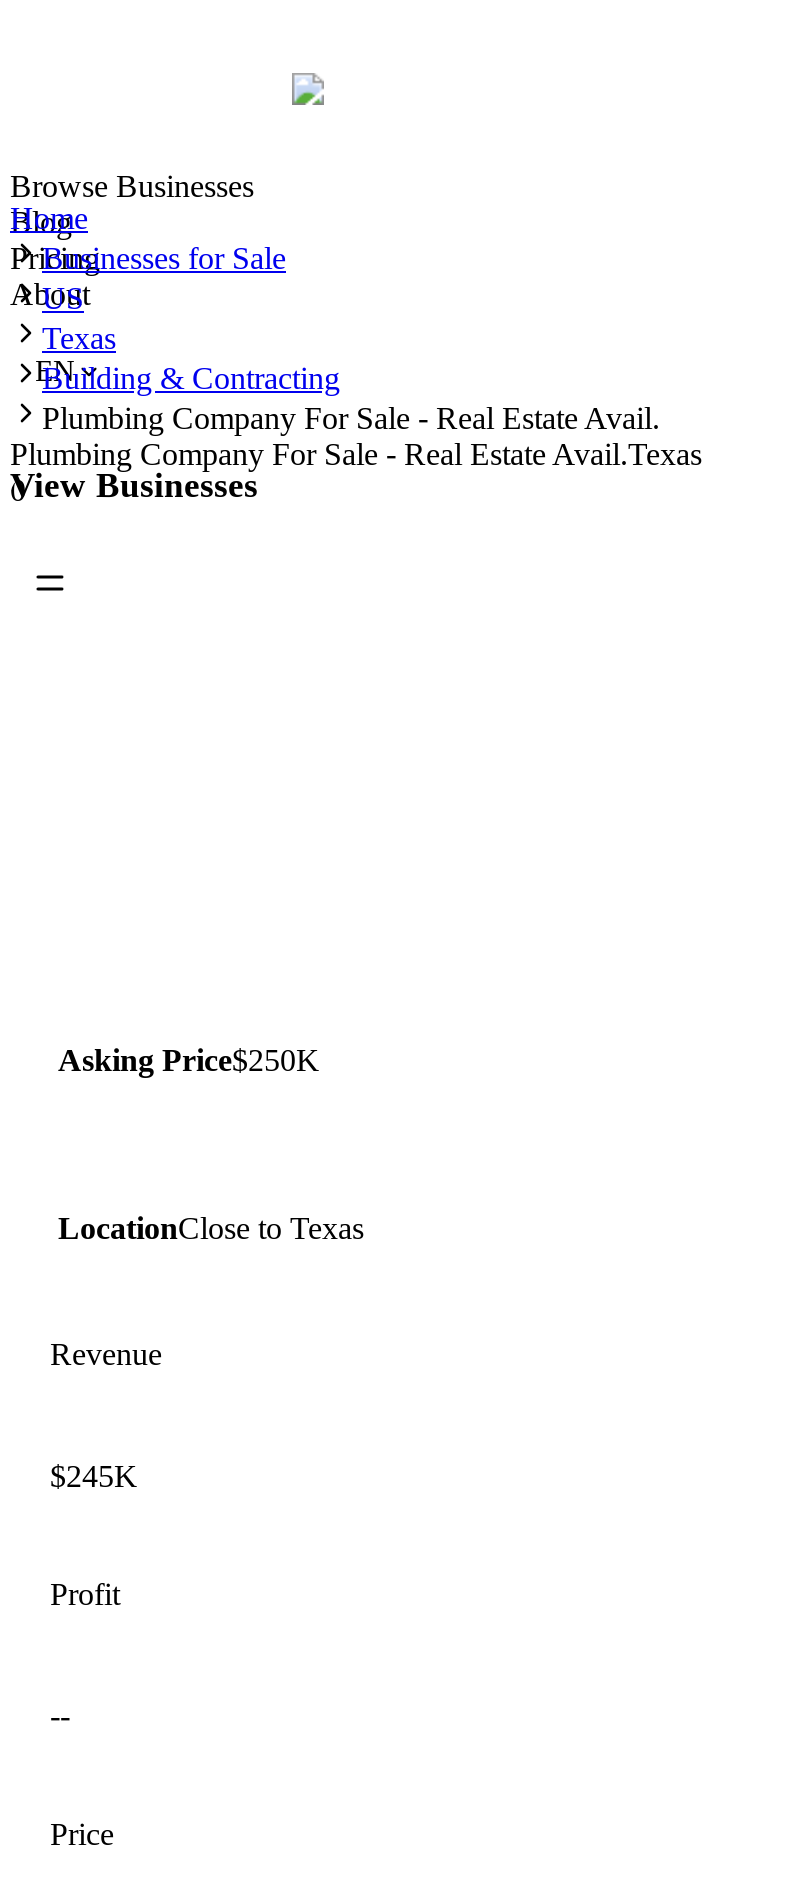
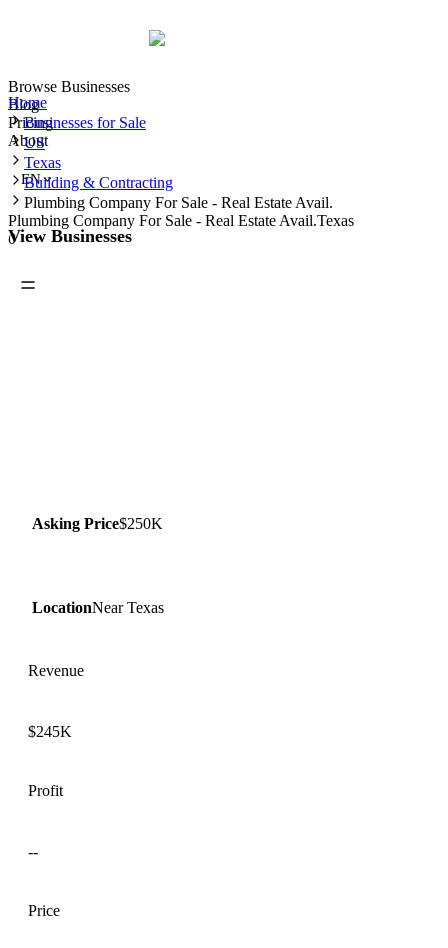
[58,1211,364,1245] LocationClose to Texas -> [32,599,164,616] LocationNear Texas

